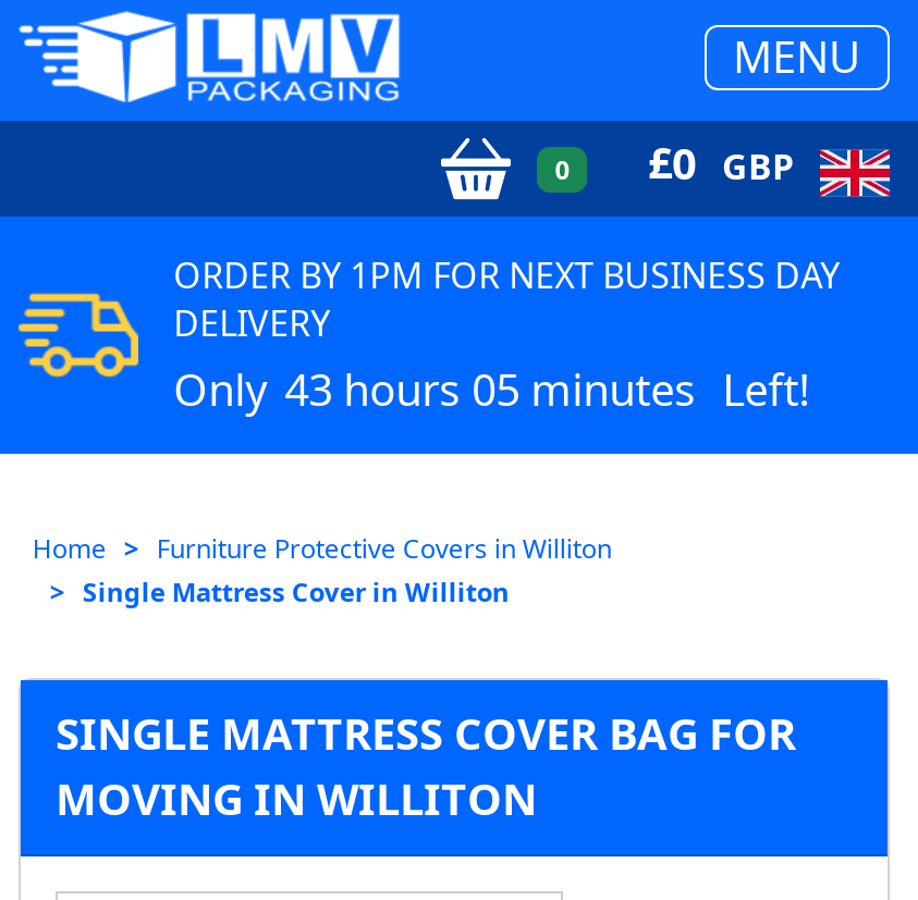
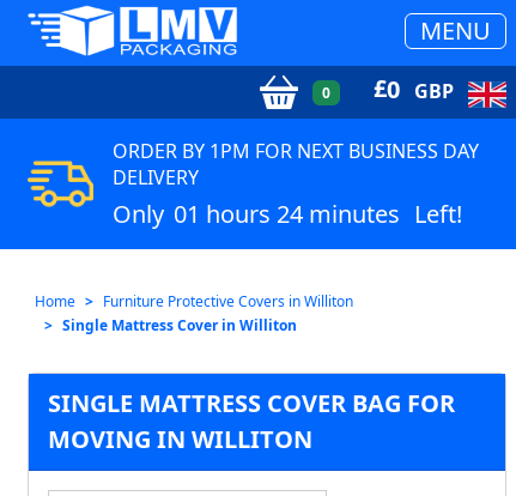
[173,361,809,420] Only 43 hours 05 minutes Left! -> [113,198,462,230] Only 01 hours 24 minutes Left!

